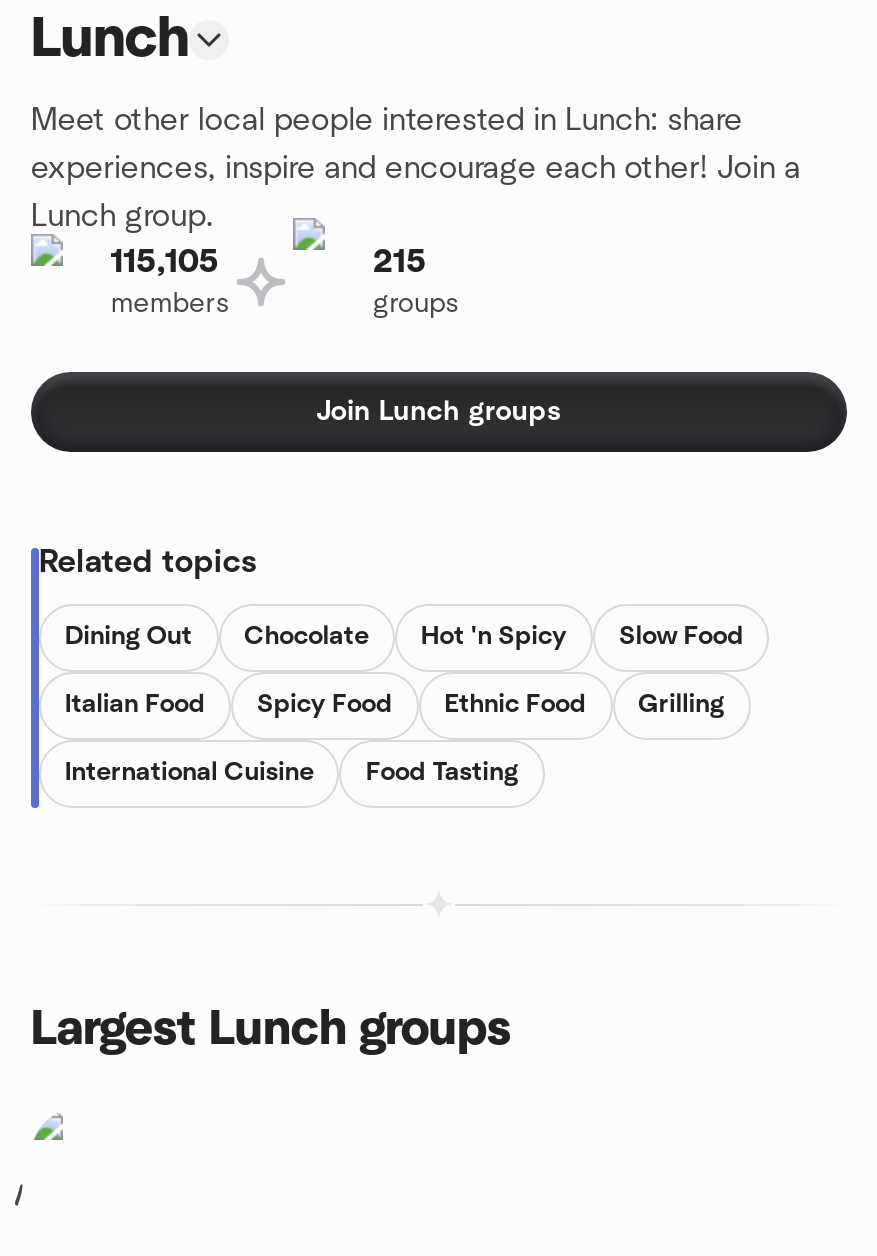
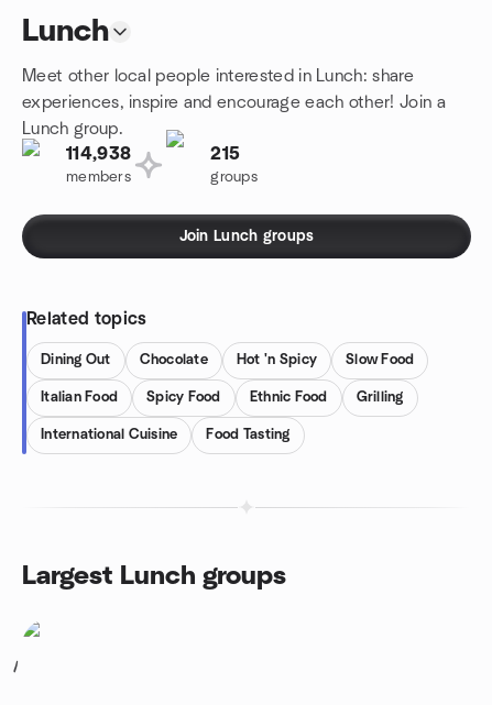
[111,246,219,278] 115,105 -> [66,145,131,163] 114,938

